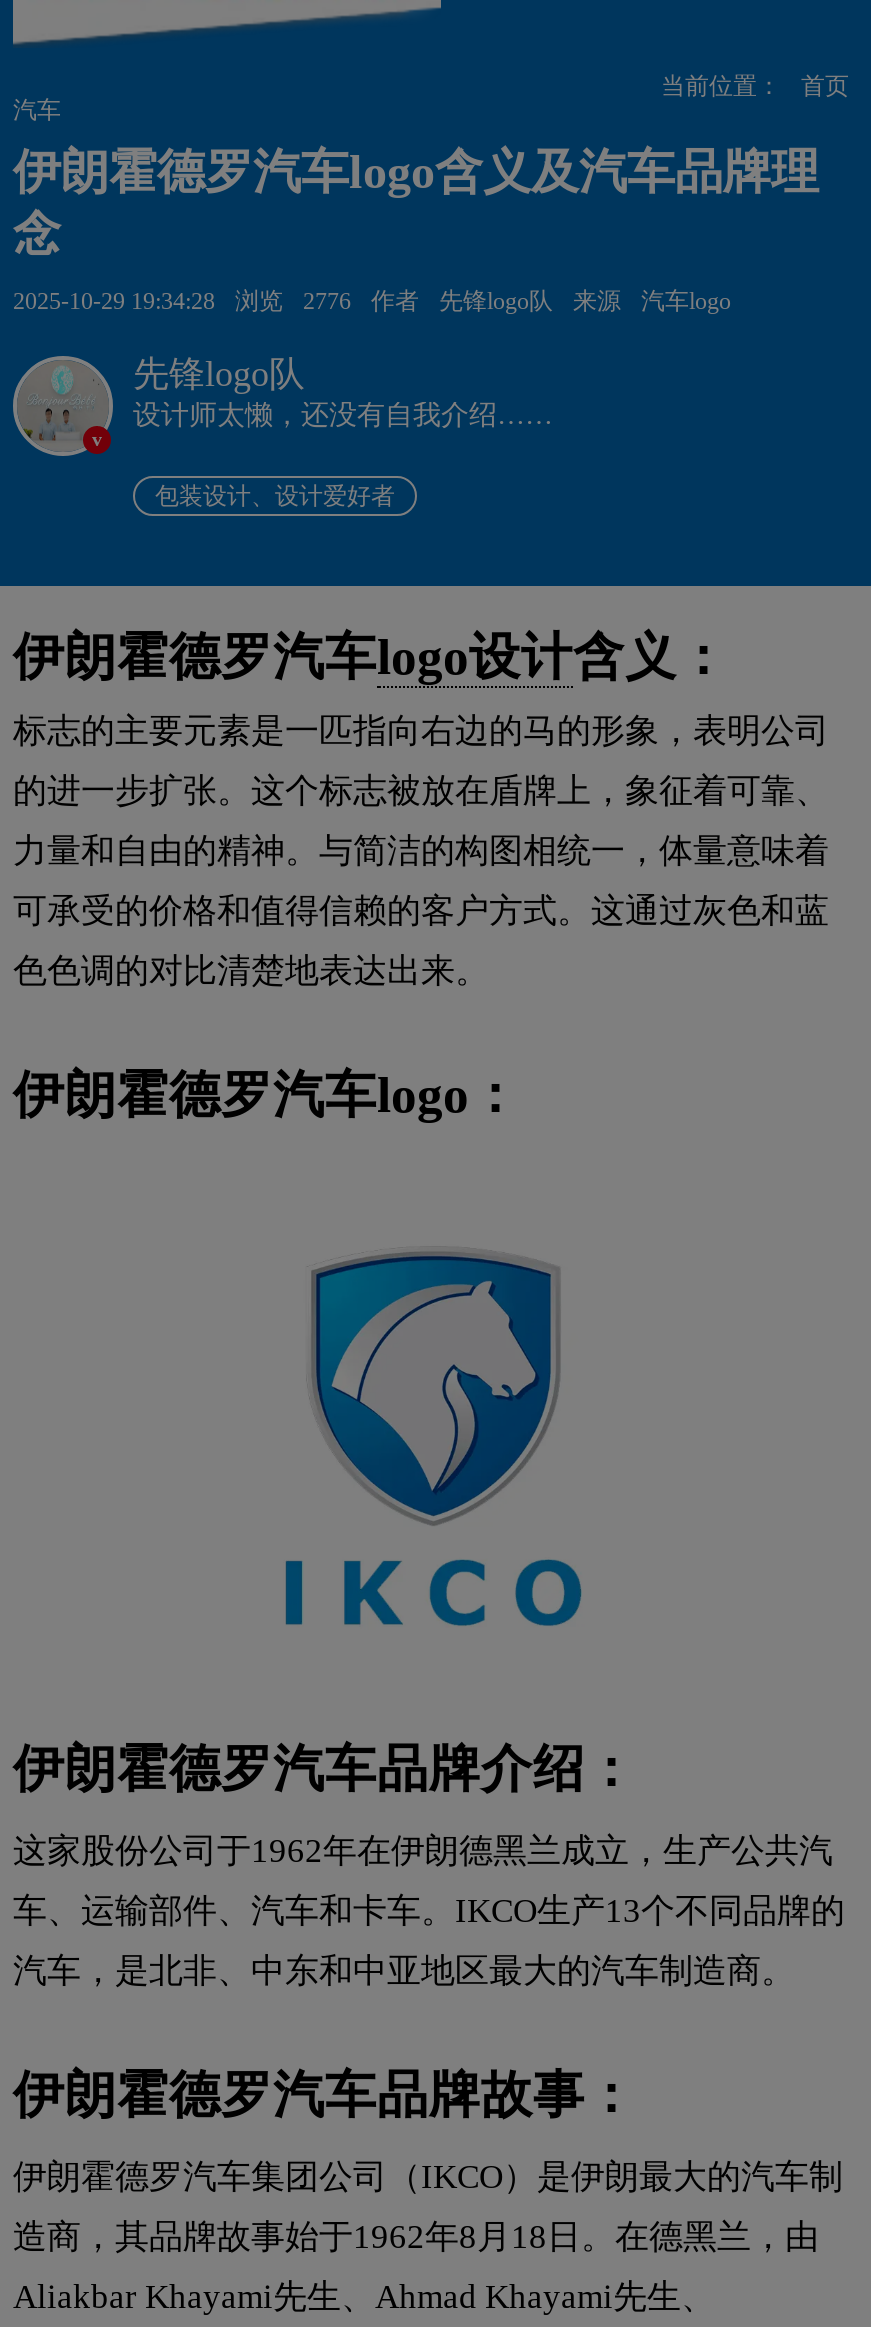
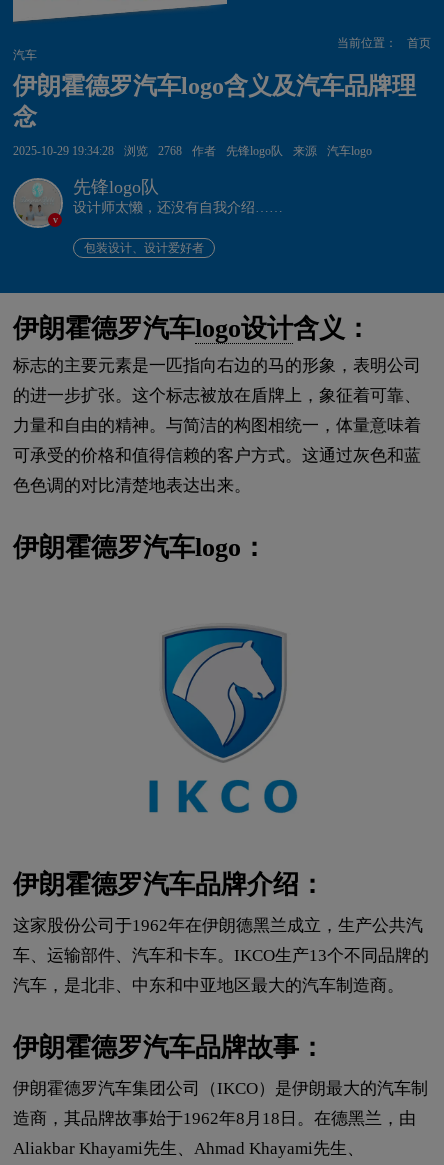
[13,287,731,315] 2025-10-29 19:34:28 浏览 2776 作者 先锋logo队 来源 汽车logo -> [13,143,372,157] 2025-10-29 19:34:28 浏览 2768 作者 先锋logo队 来源 汽车logo

